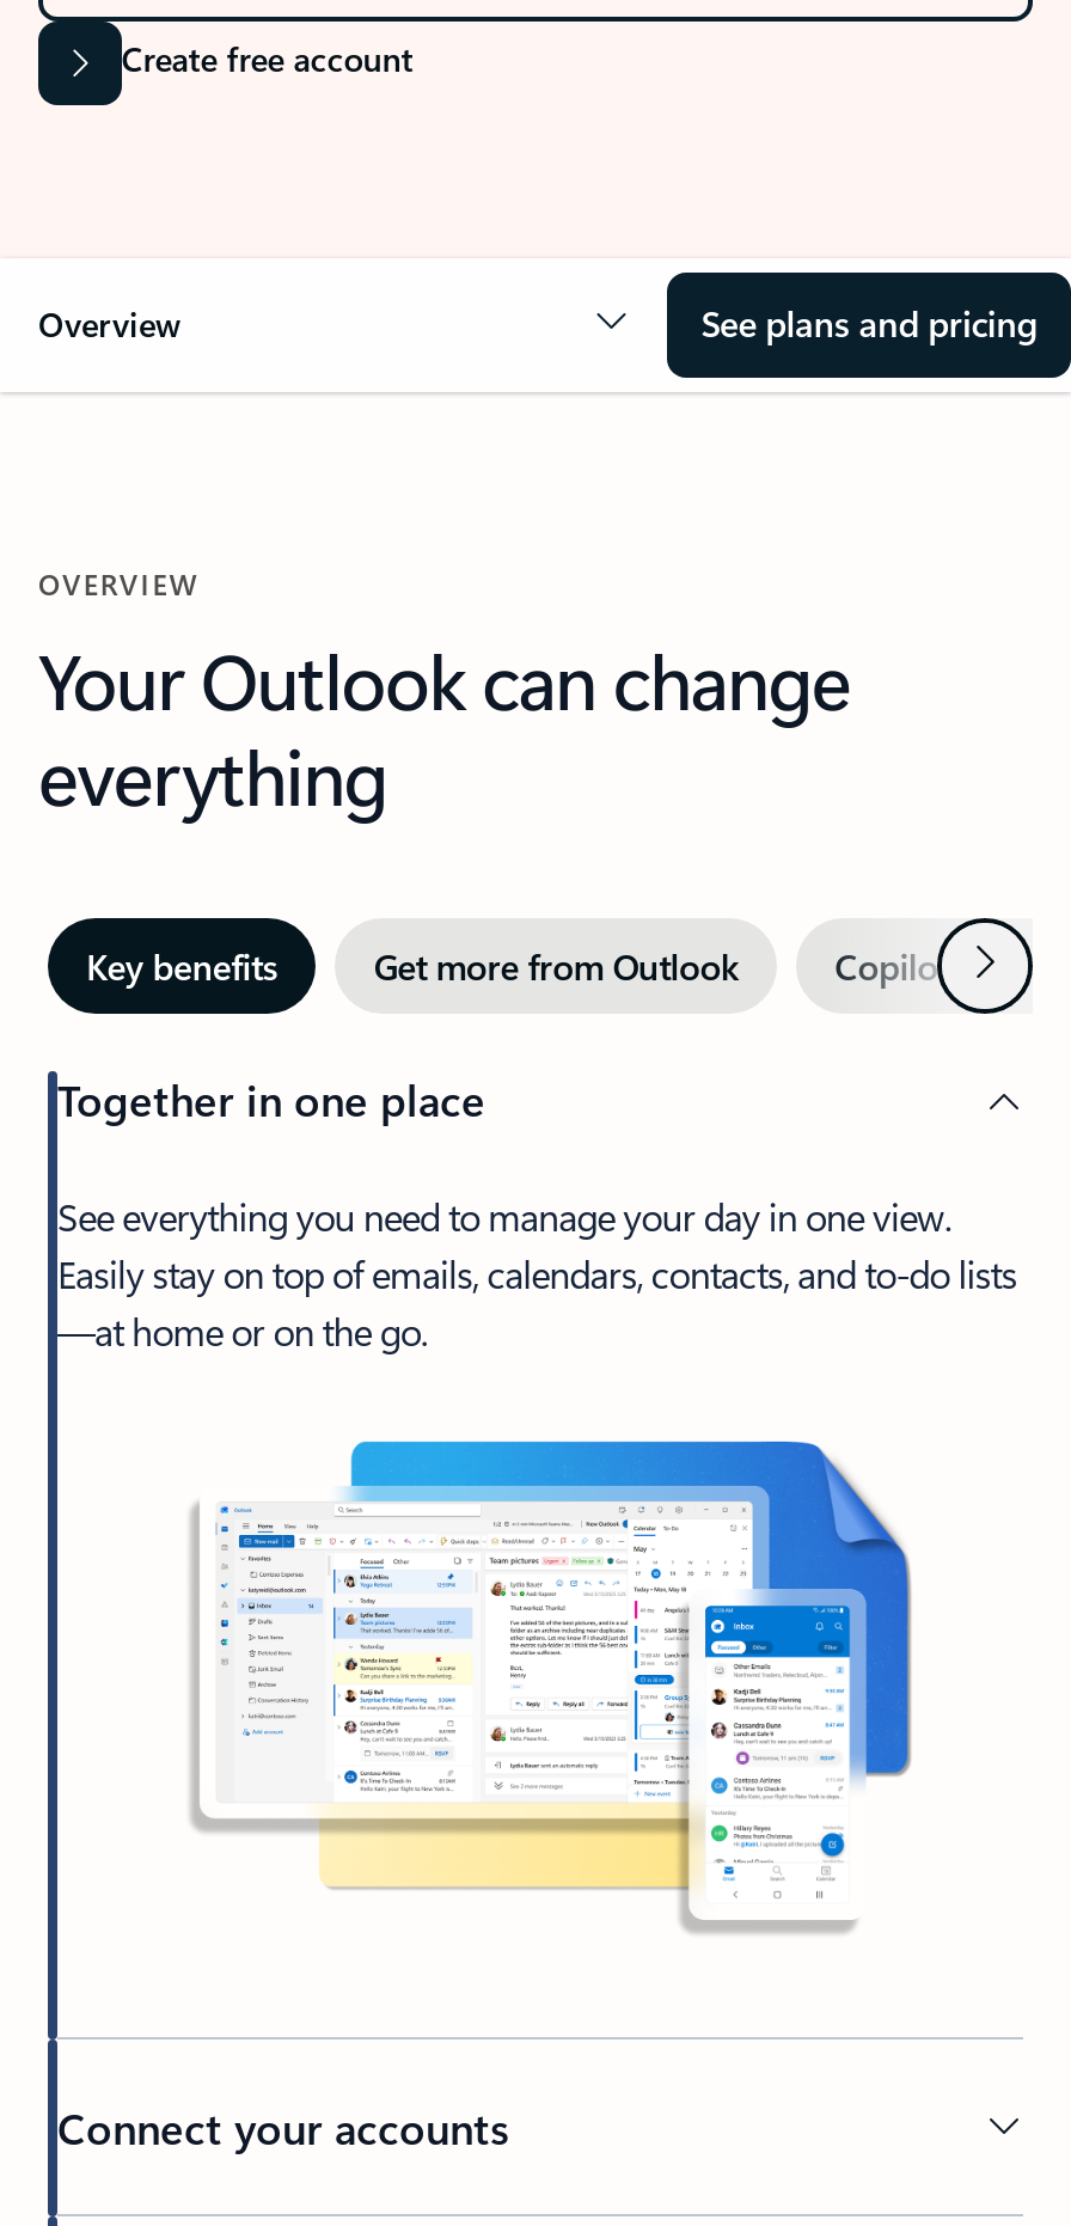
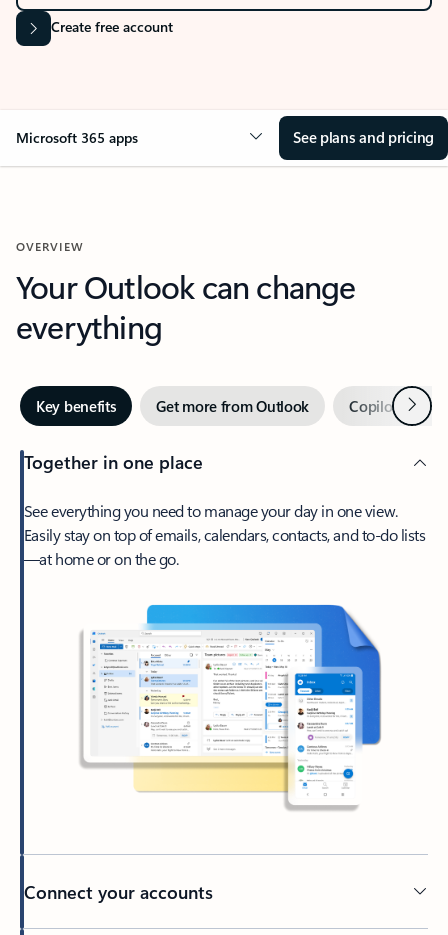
[38,301,182,347] Overview -> [16,128,138,147] Microsoft 365 apps

